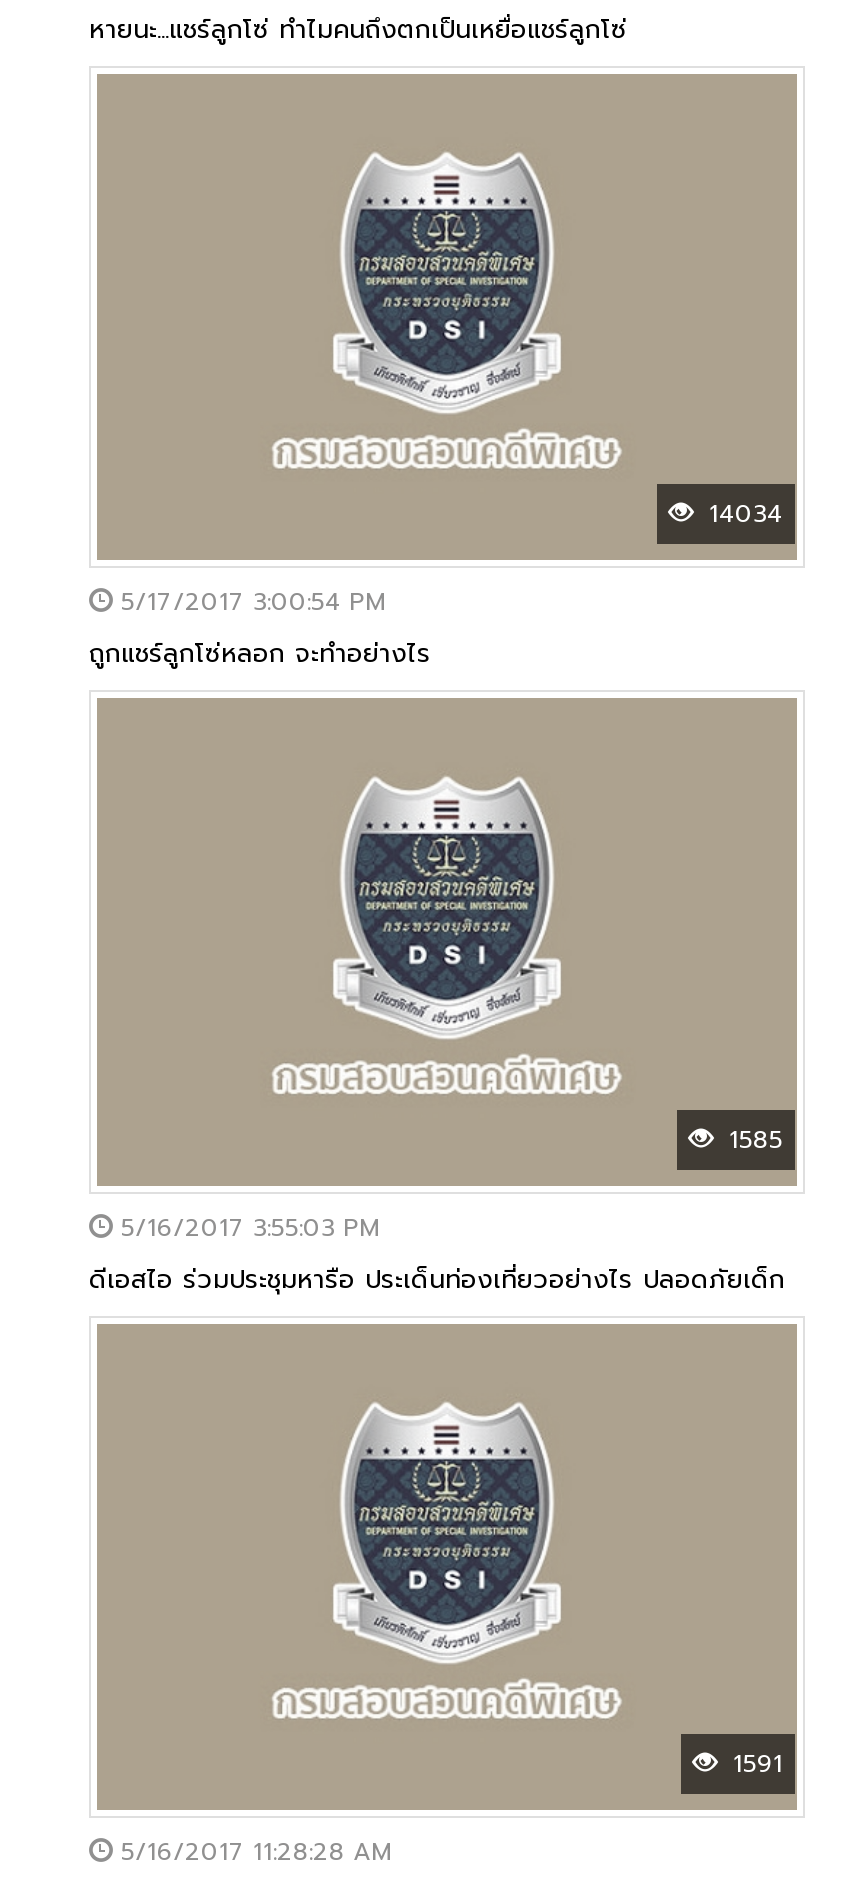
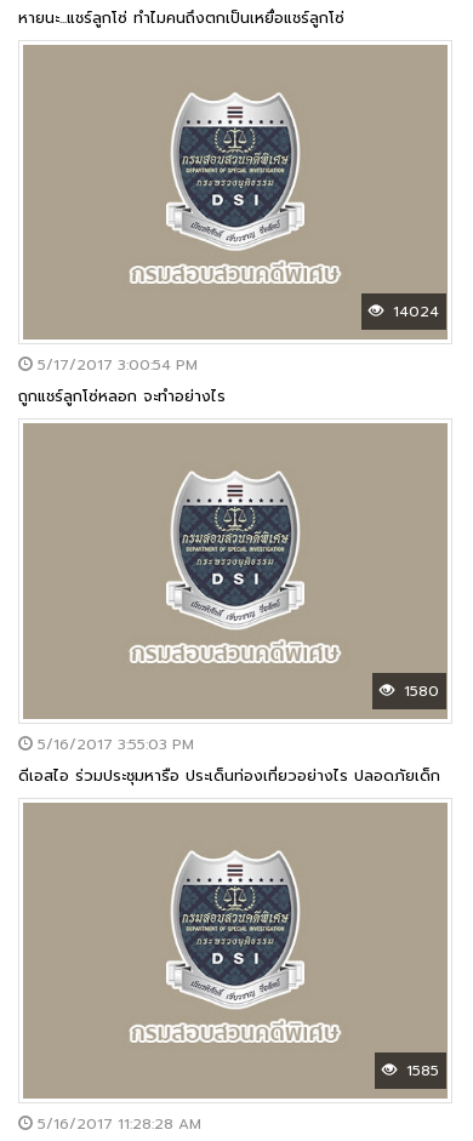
[693,496,783,532] 14034 -> [383,301,439,323] 14024
[713,1121,783,1157] 1585 -> [394,680,439,702] 1580
[717,1746,783,1782] 1591 -> [397,1059,439,1081] 1585

